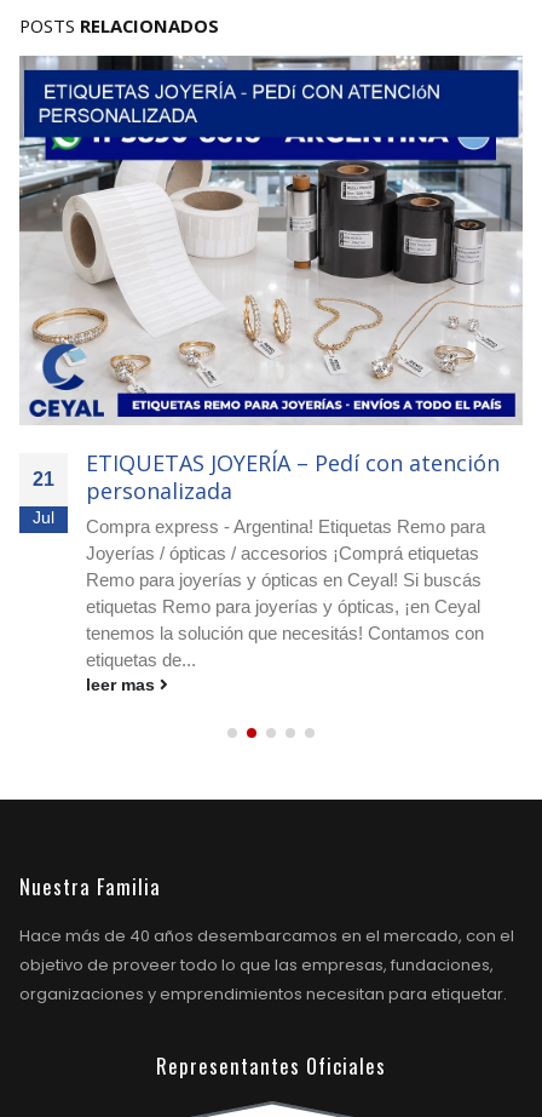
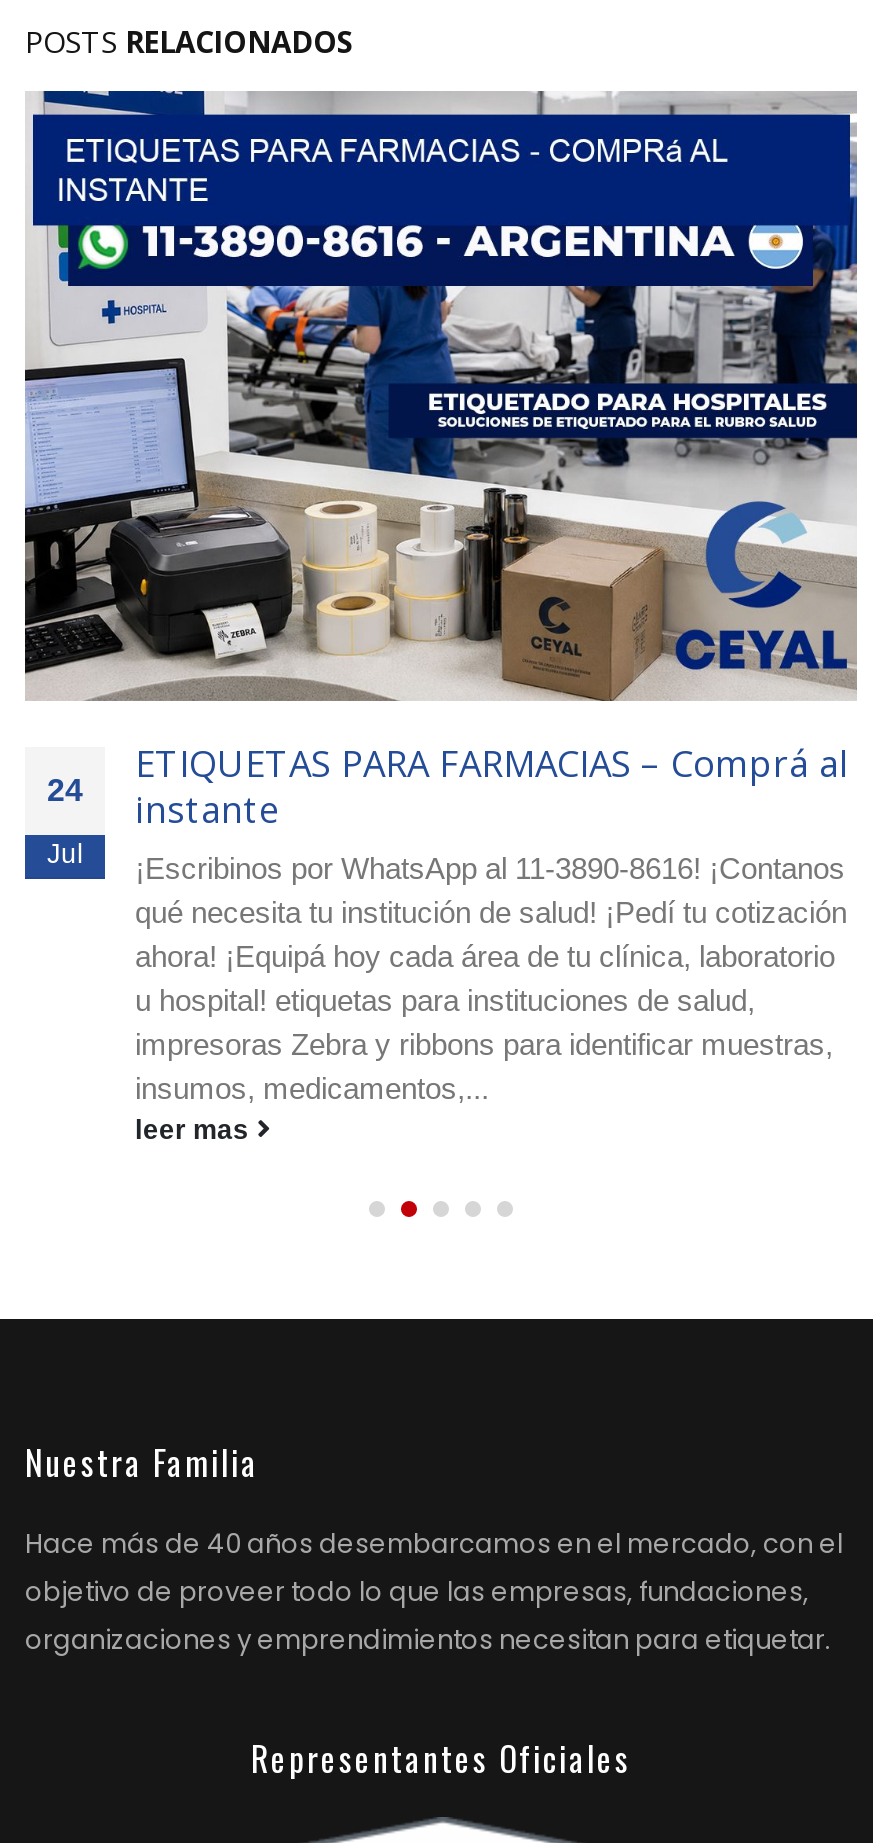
[19,55,523,670] [image] | ETIQUETAS JOYERÍA – Pedí con atención | personalizada | Compra express - Argentina! Etiquetas Remo para | Joyerías / ópticas / accesorios ¡Comprá etiquetas | Remo para joyerías y ópticas en Ceyal! Si buscás | etiquetas Remo para joyerías y ópticas, ¡en Ceyal | tenemos la solución que necesitás! Contamos con | etiquetas de... -> [23,89,859,1104] [image] | ETIQUETAS PARA FARMACIAS – Comprá al | instante | ¡Escribinos por WhatsApp al 11-3890-8616! ¡Contanos | qué necesita tu institución de salud! ¡Pedí tu cotización | ahora! ¡Equipá hoy cada área de tu clínica, laboratorio | u hospital! etiquetas para instituciones de salud, | impresoras Zebra y ribbons para identificar muestras, | insumos, medicamentos,...
[33,468,54,489] 21 -> [47,772,83,806] 24

